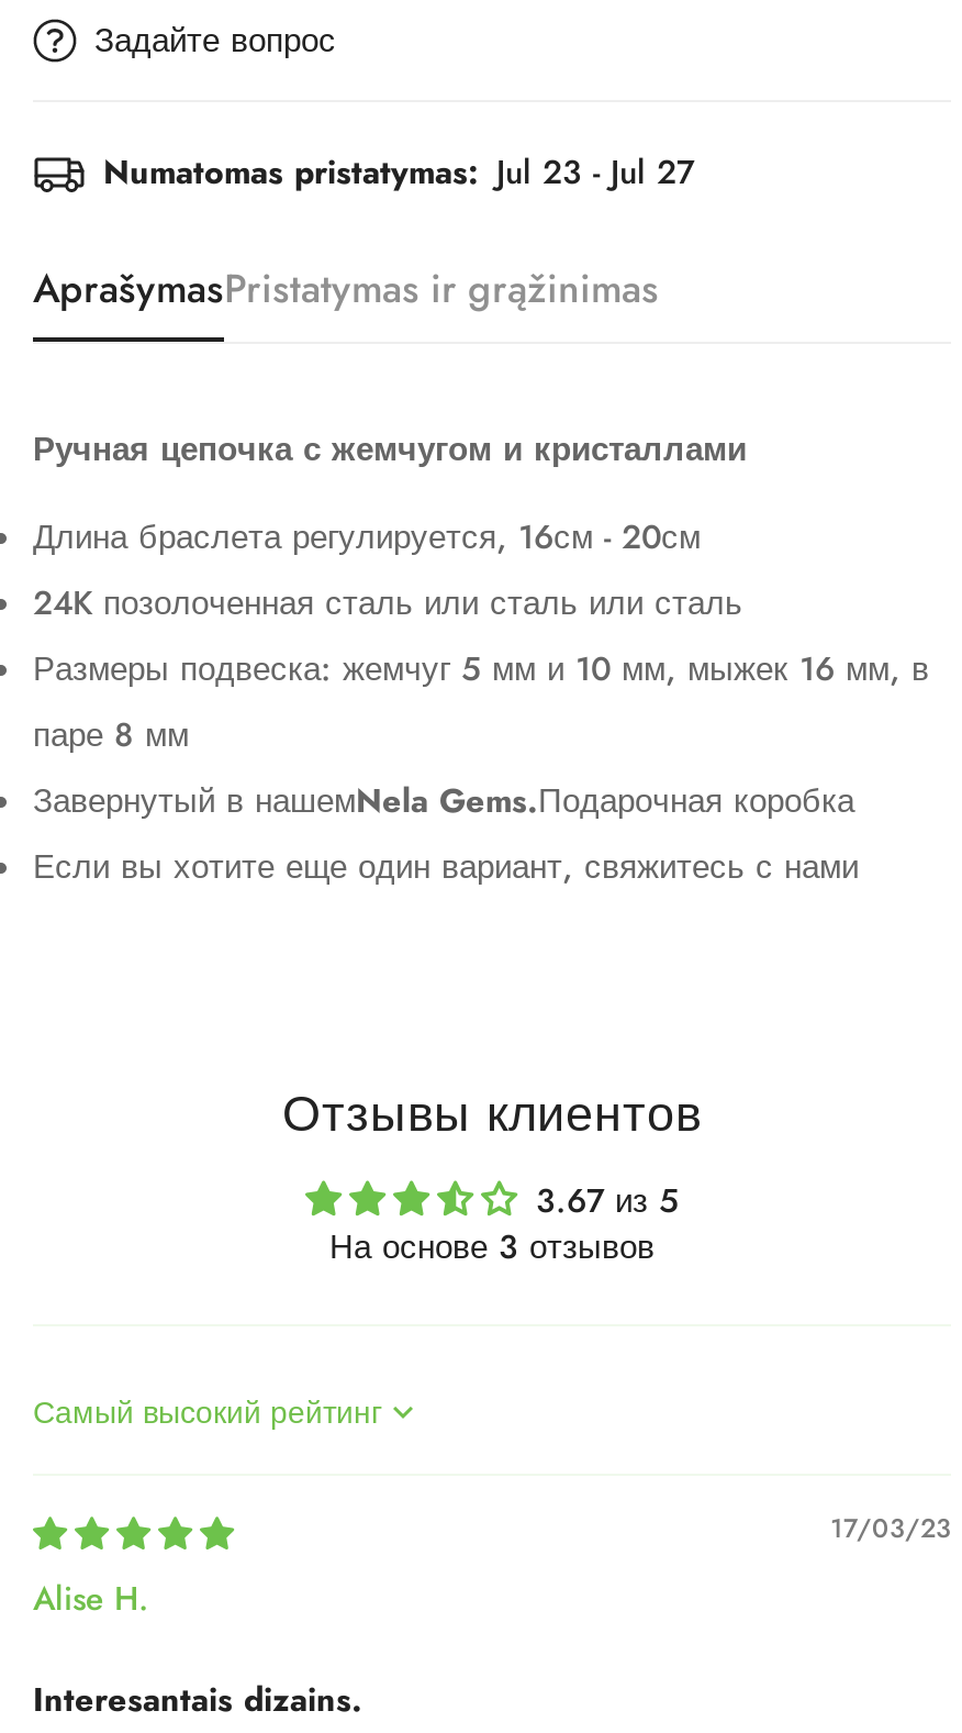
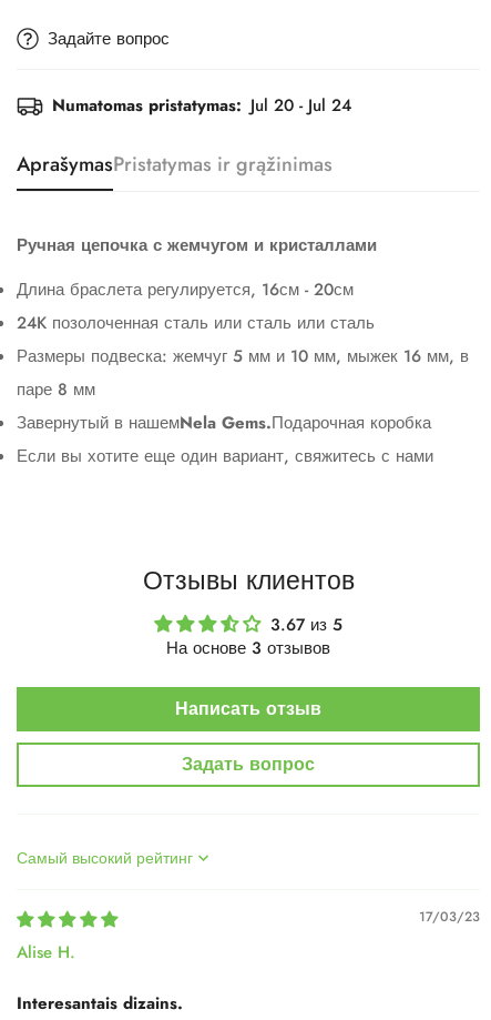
[103,149,694,197] Numatomas pristatymas: Jul 23 - Jul 27 -> [52,93,351,118] Numatomas pristatymas: Jul 20 - Jul 24
none -> [175,695,321,776] Написать отзыв | Задать вопрос

